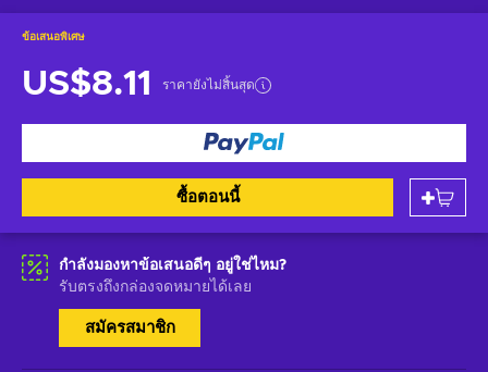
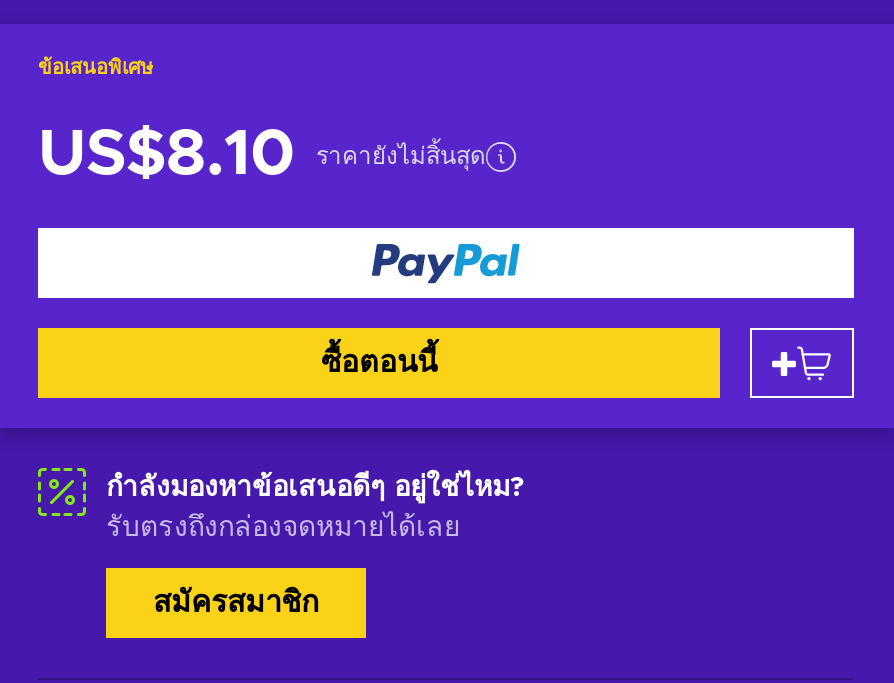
[22,67,255,102] US$8.11 ราคายังไม่สิ้นสุด -> [38,124,486,188] US$8.10 ราคายังไม่สิ้นสุด

